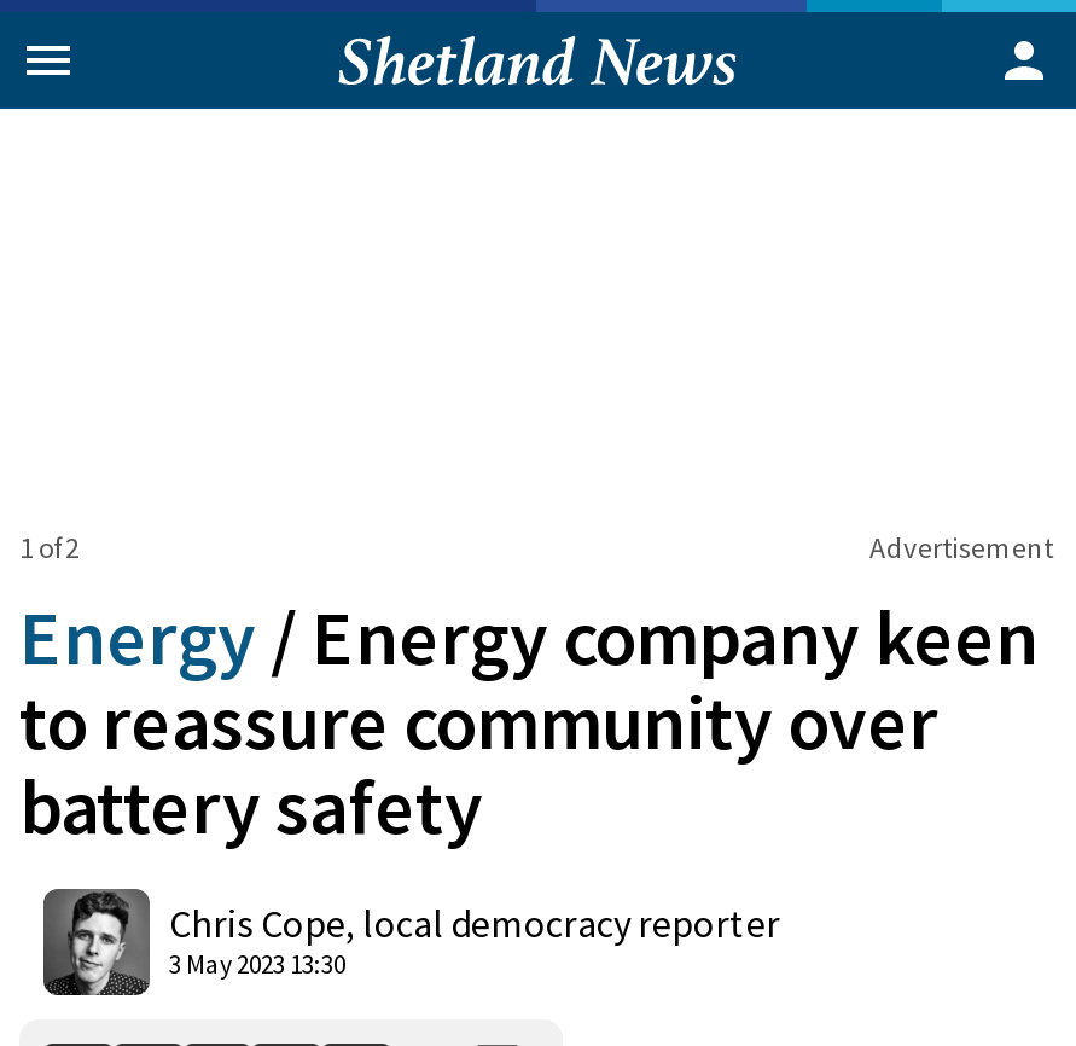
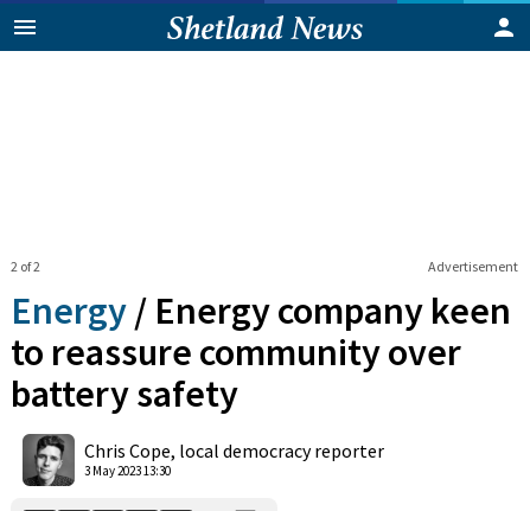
[19,529,80,565] 1 of 2 -> [11,257,40,275] 2 of 2

